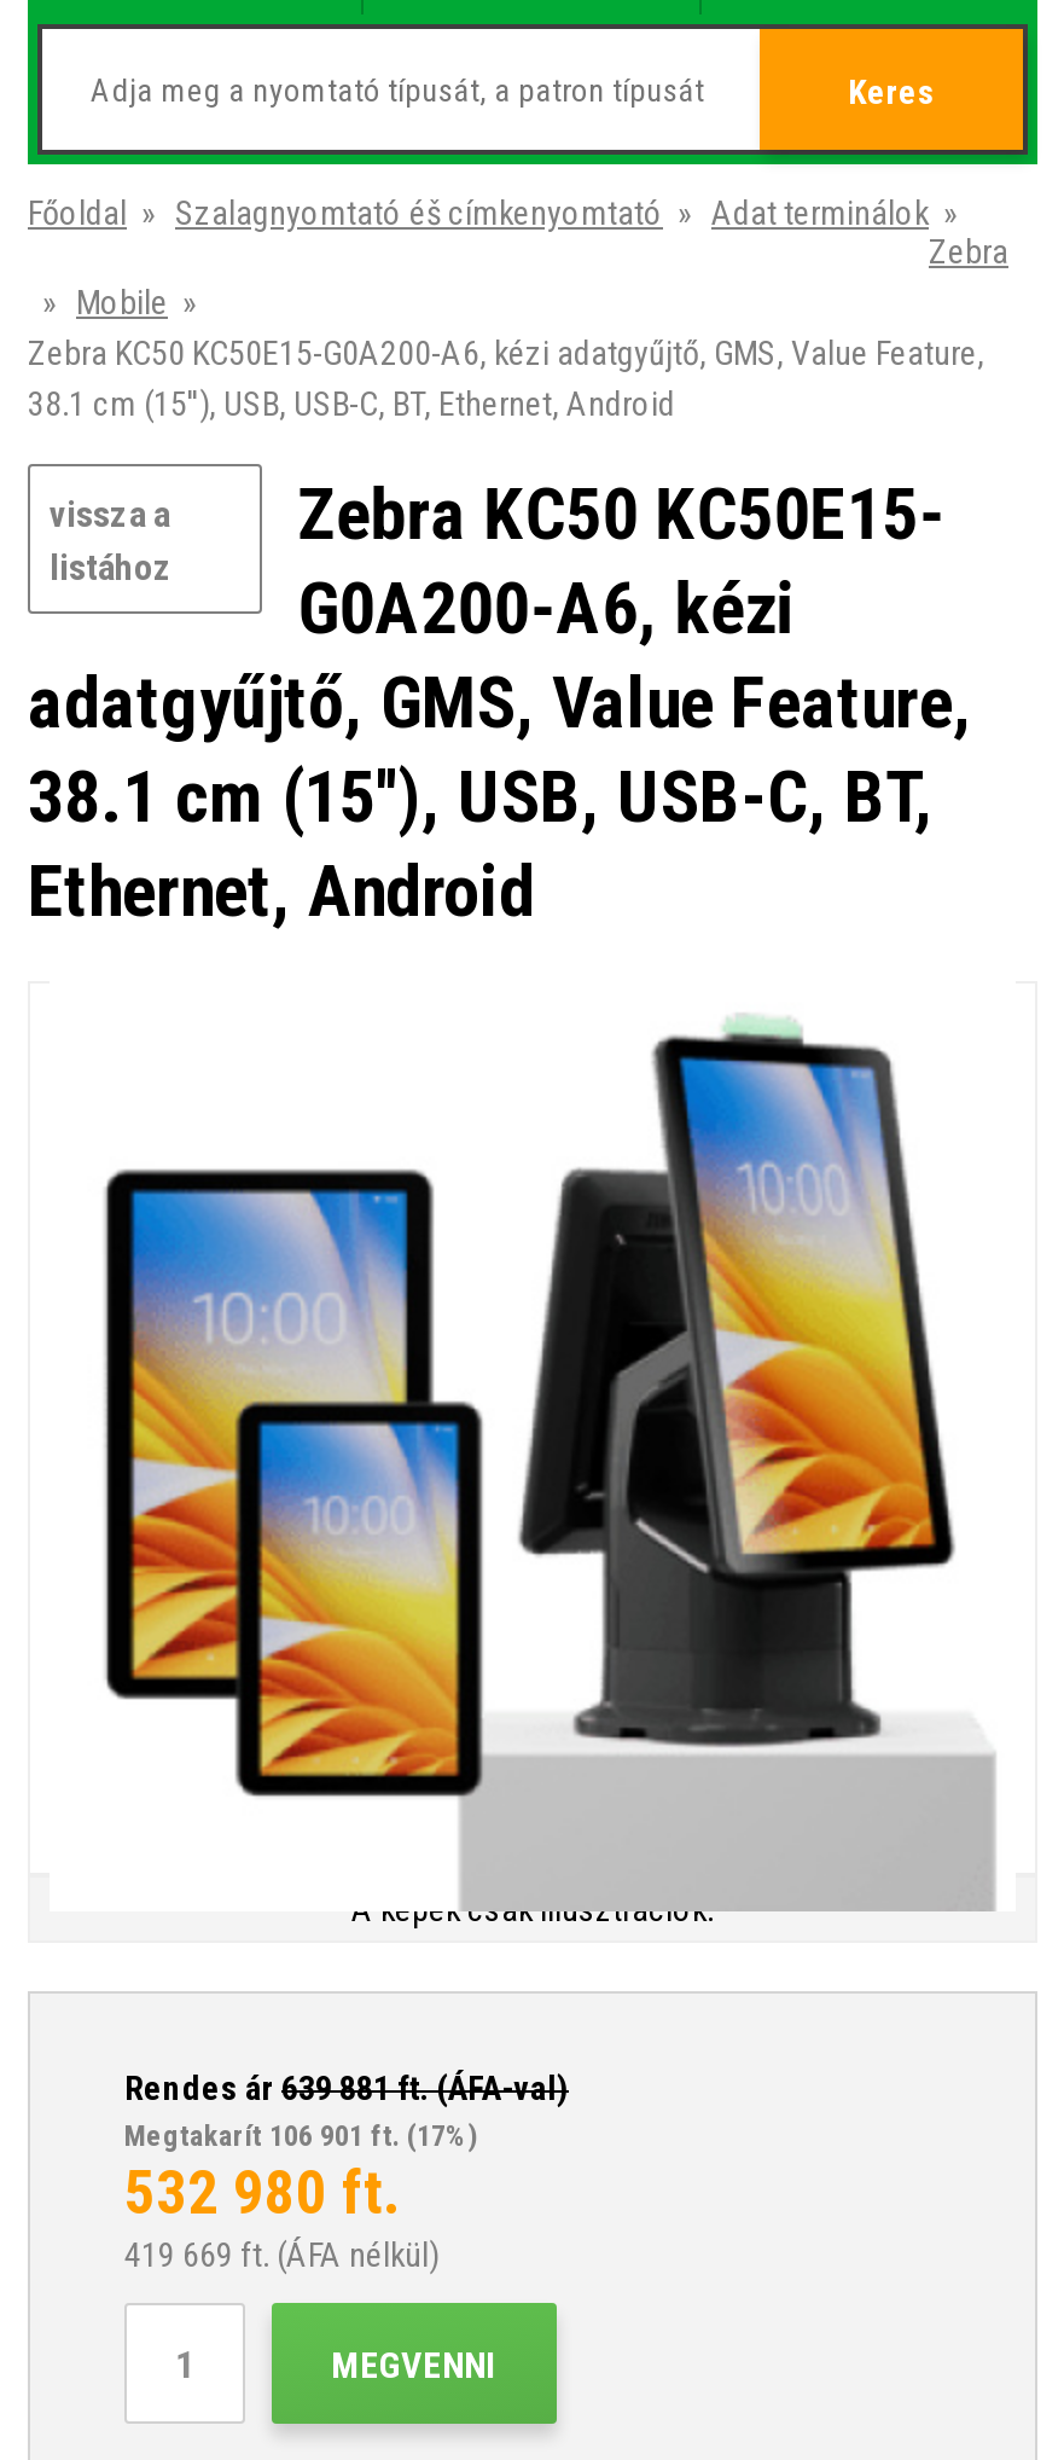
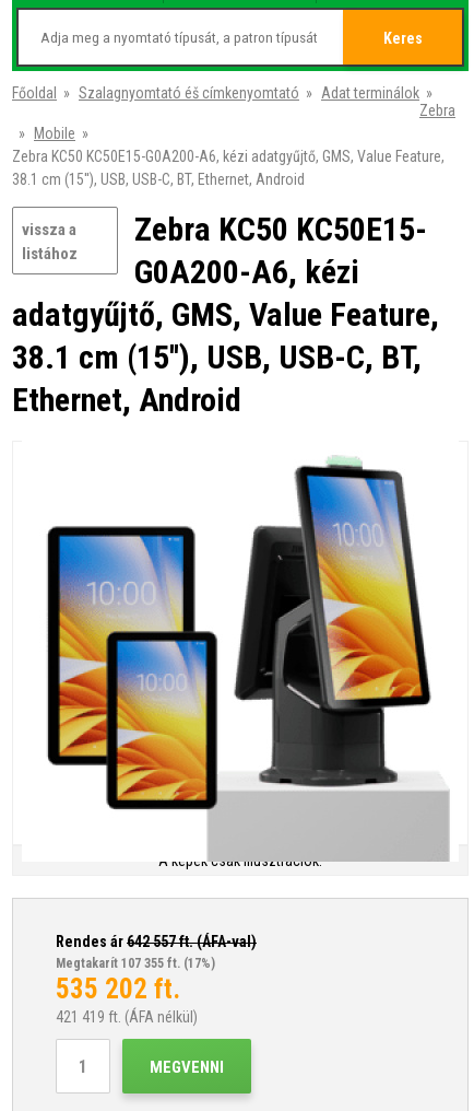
[124,2069,569,2107] Rendes ár 639 881ft. (ÁFA-val) -> [56,933,257,950] Rendes ár 642 557ft. (ÁFA-val)
[124,2119,477,2153] Megtakarít 106 901 ft. (17%) -> [56,956,215,971] Megtakarít 107 355 ft. (17%)
[124,2158,400,2228] 532 980 ft. -> [56,973,180,1005] 535 202 ft.
[124,2235,438,2274] 419 669 ft. (ÁFA nélkül) -> [56,1008,198,1026] 421 419 ft. (ÁFA nélkül)

